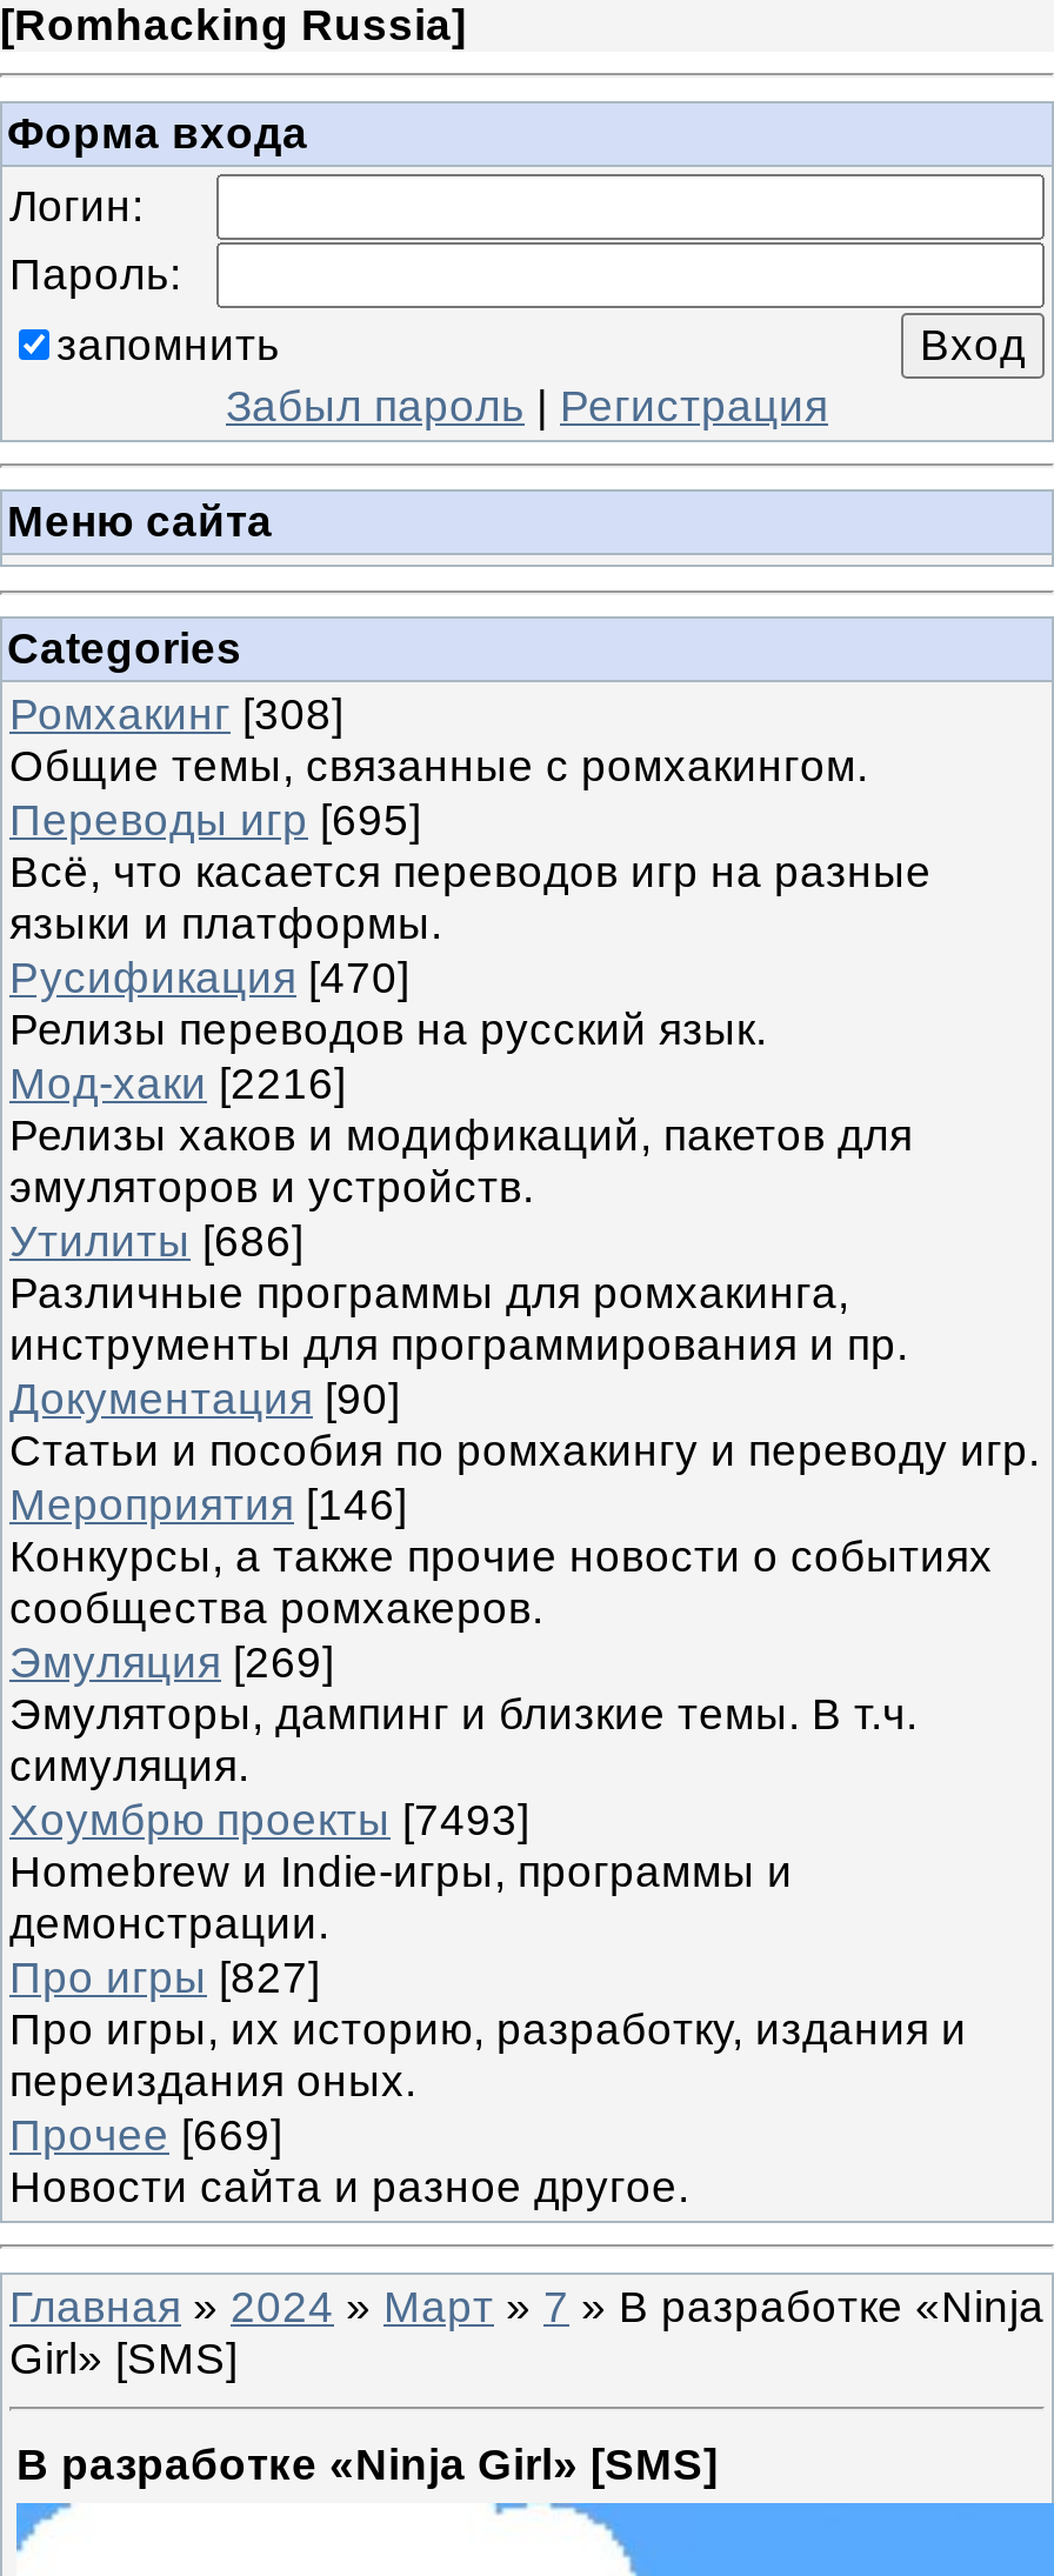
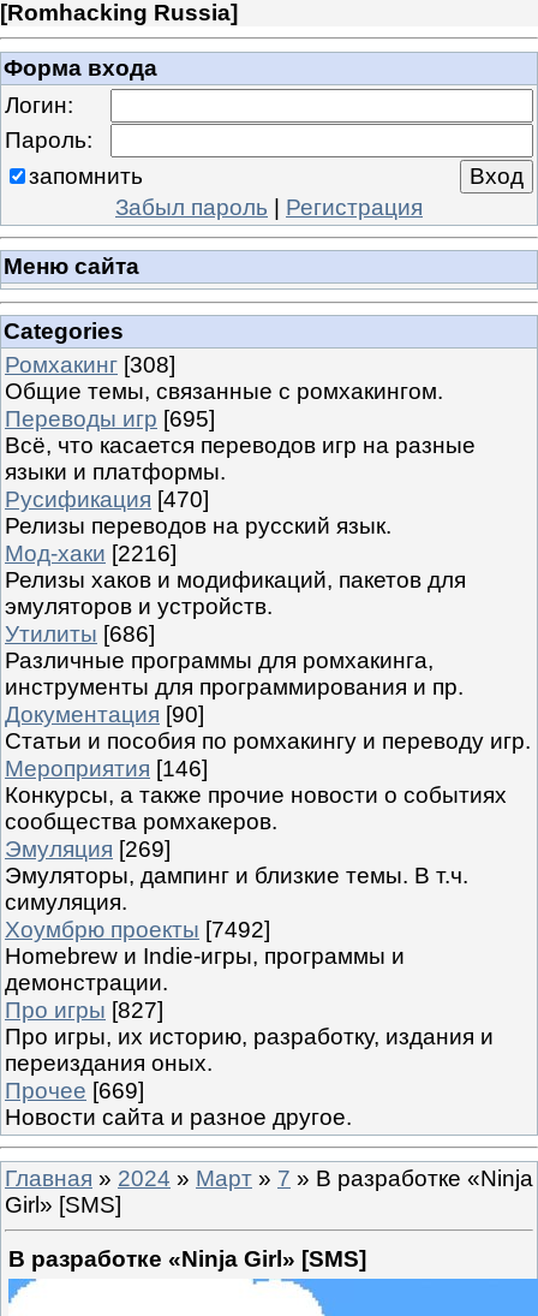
[9,1795,529,1844] Хоумбрю проекты [7493] -> [5,917,270,942] Хоумбрю проекты [7492]

